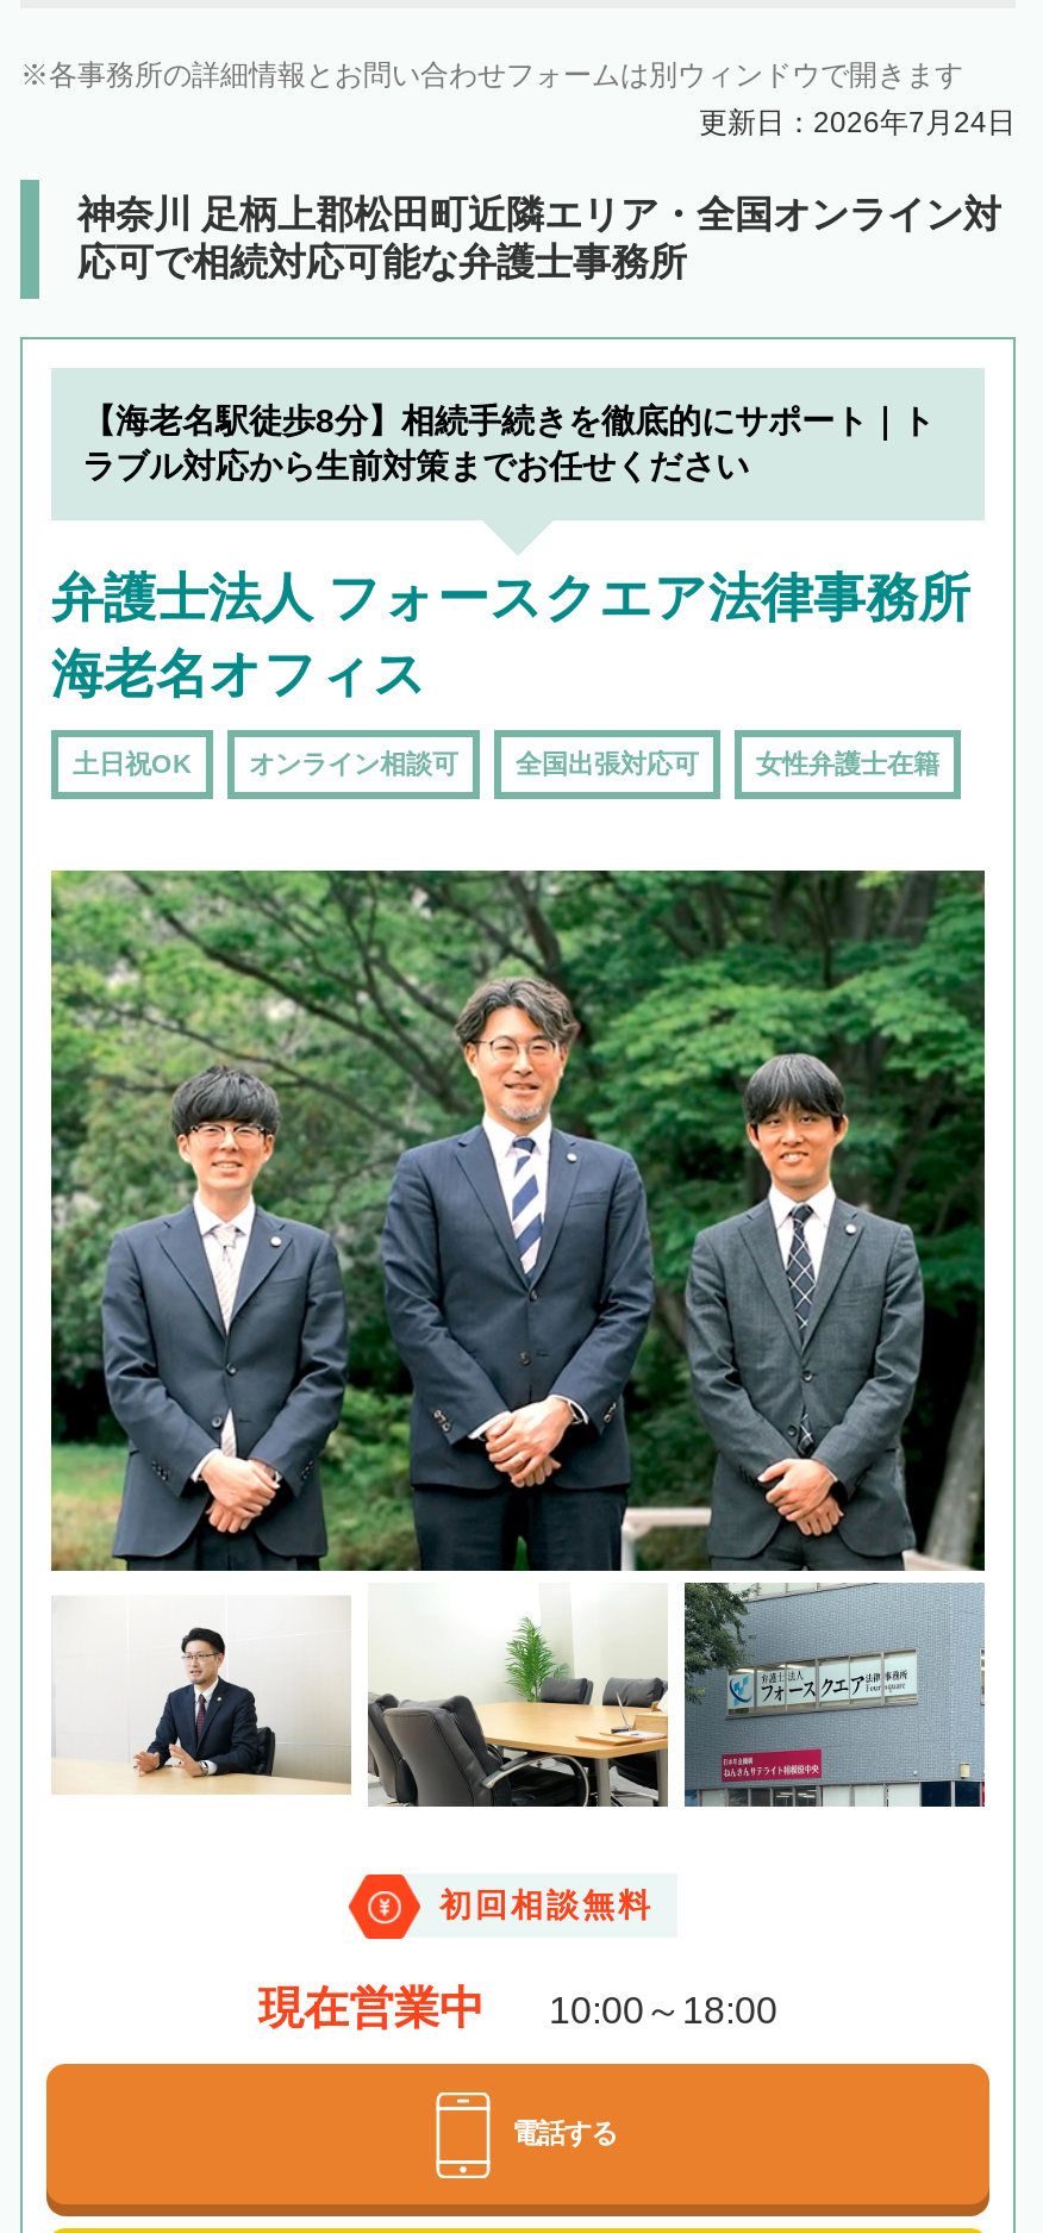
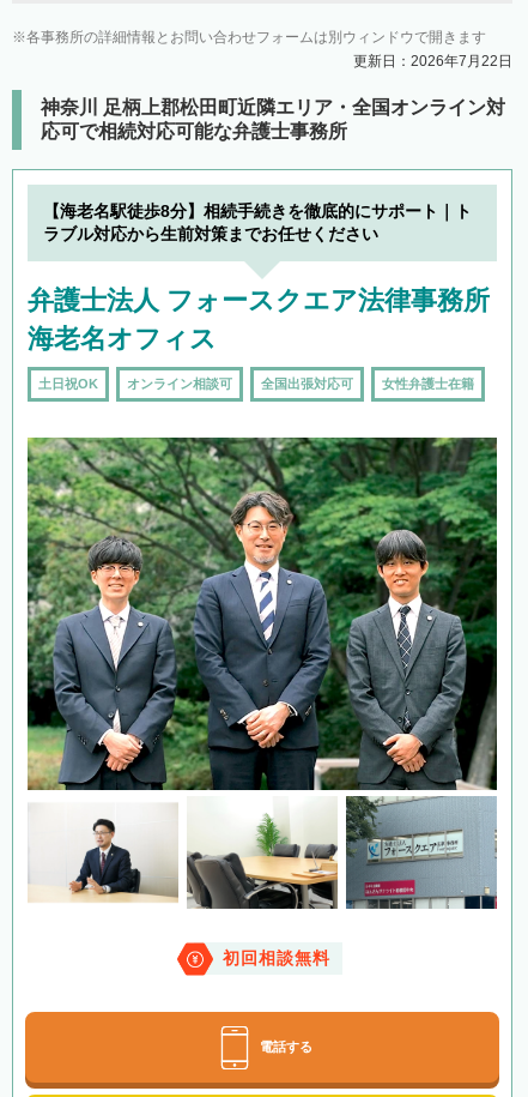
[699,106,1016,140] 更新日：2026年7月24日 -> [353,53,512,70] 更新日：2026年7月22日
[258,1984,777,2034] 現在営業中 | 10:00～18:00 -> none

